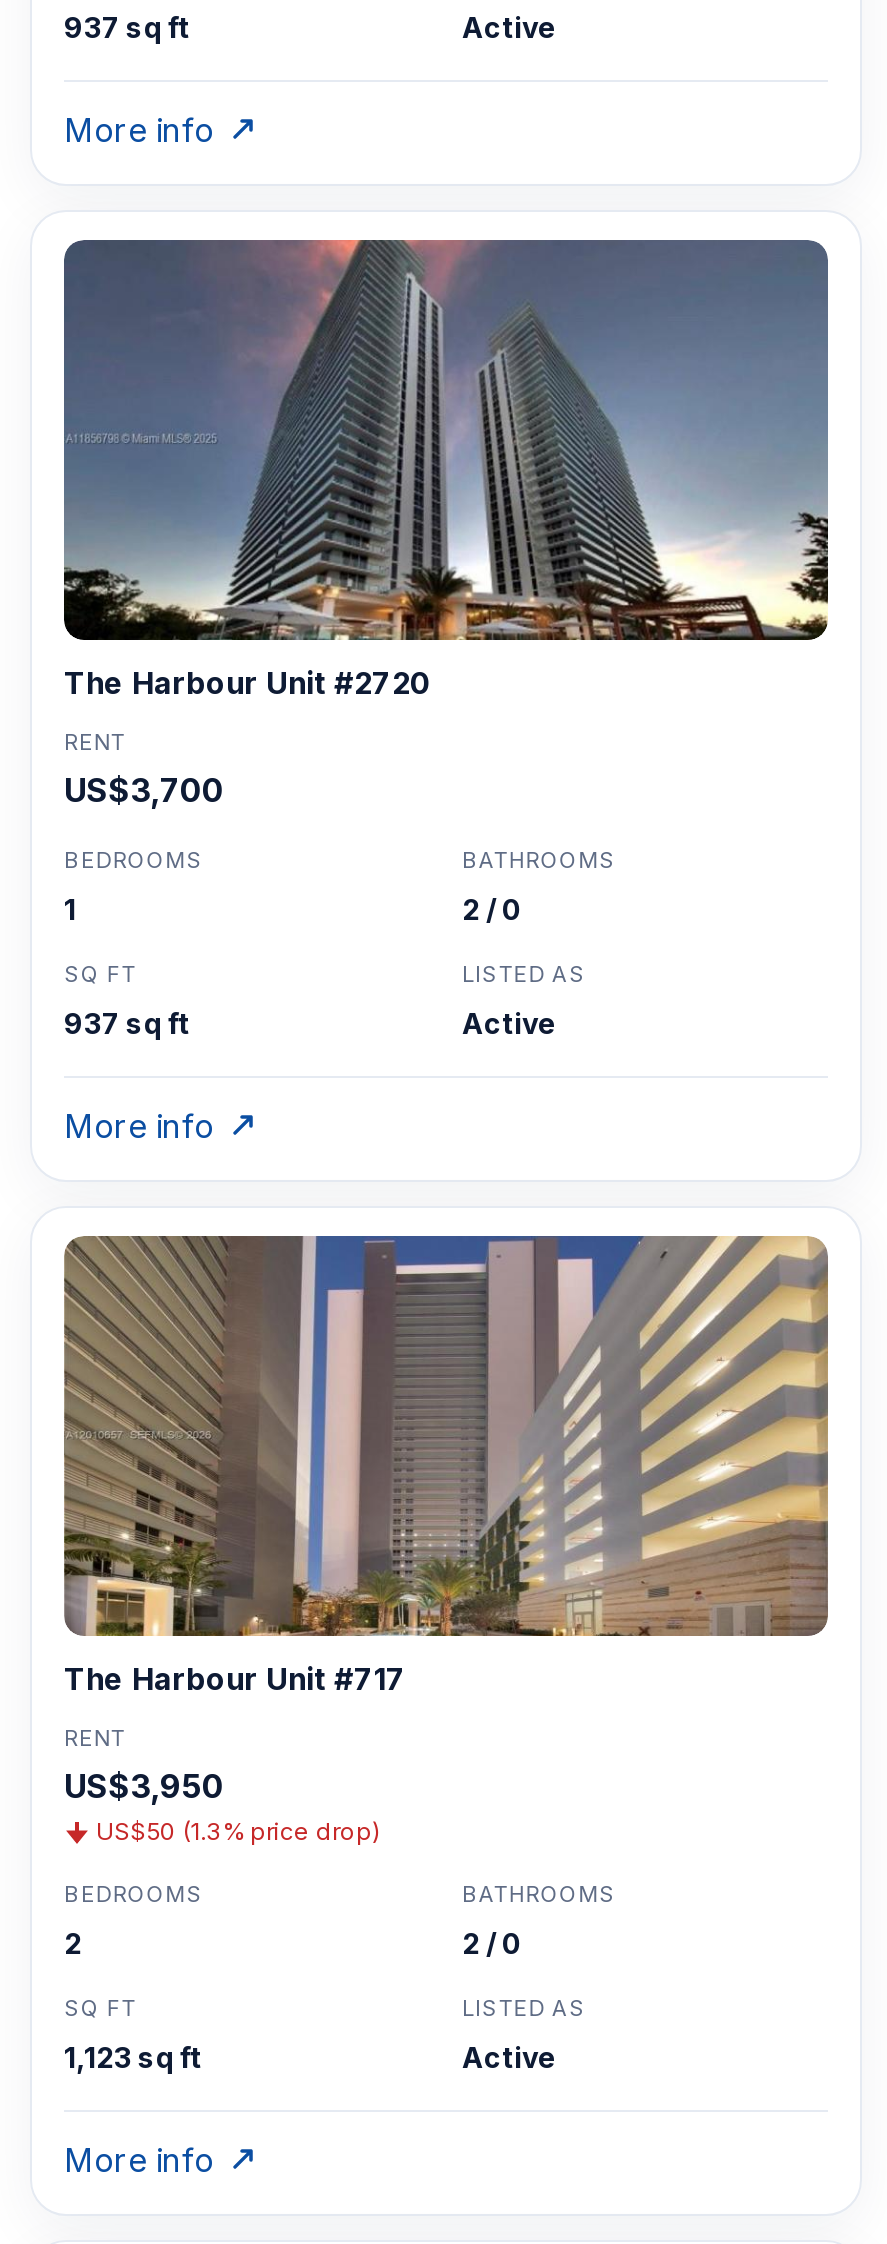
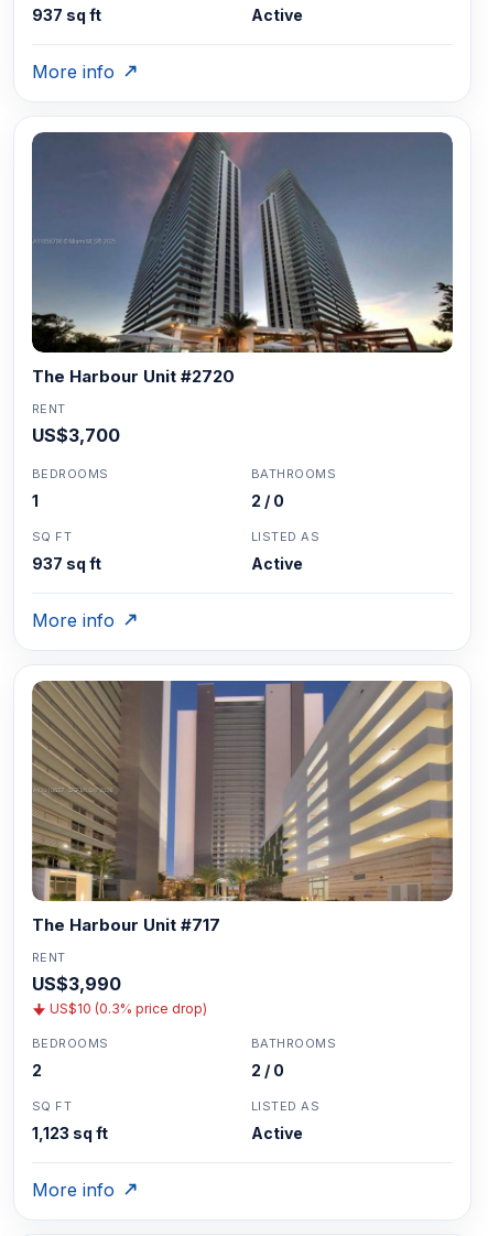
[64,1766,380,1846] US$3,950 | US$50 (1.3% price drop) -> [32,973,207,1017] US$3,990 | US$10 (0.3% price drop)

